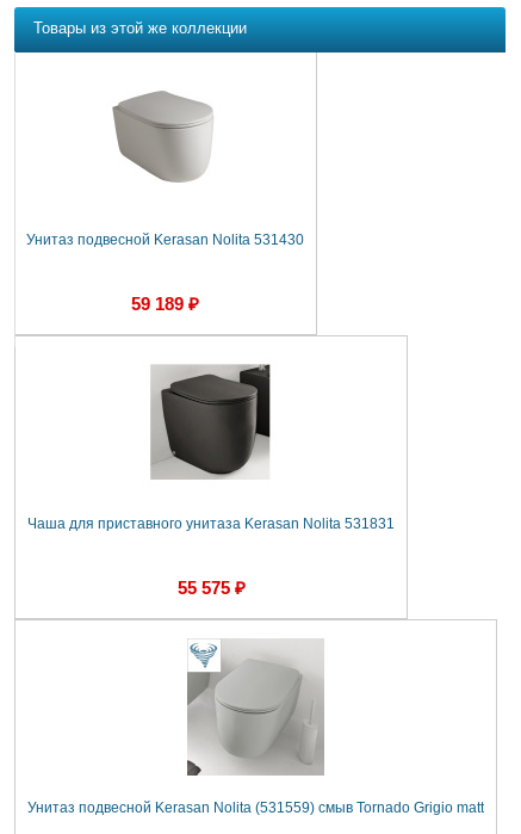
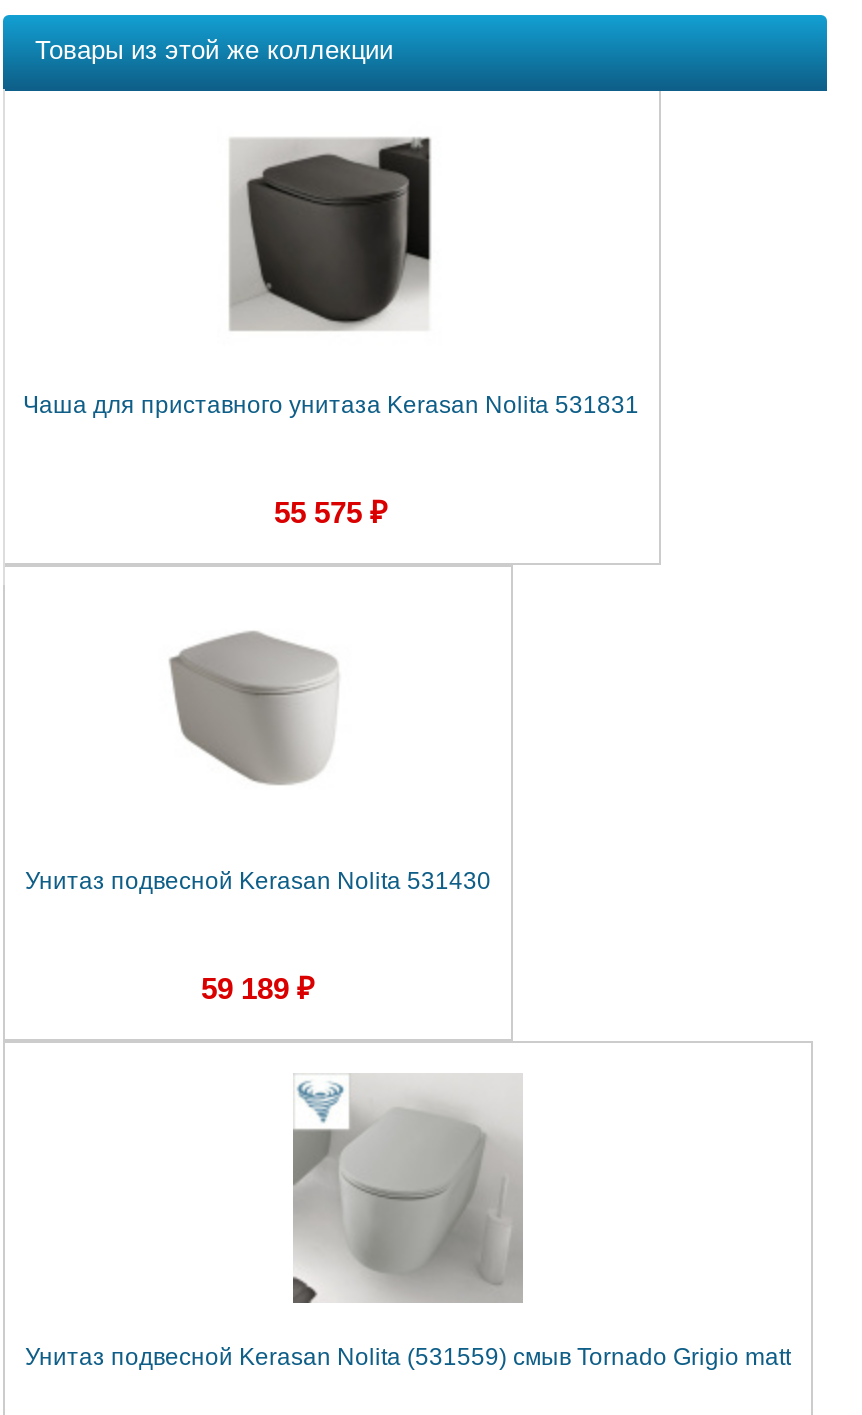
moved [147,93,216,184] -> [225,635,341,787]: [image]
moved [26,232,304,314] -> [25,868,491,1006]: Унитаз подвесной Kerasan Nolita 531430 | 59 189 ₽
moved [27,364,395,598] -> [23,135,639,530]: [image] | Чаша для приставного унитаза Kerasan Nolita 531831 | 55 575 ₽

